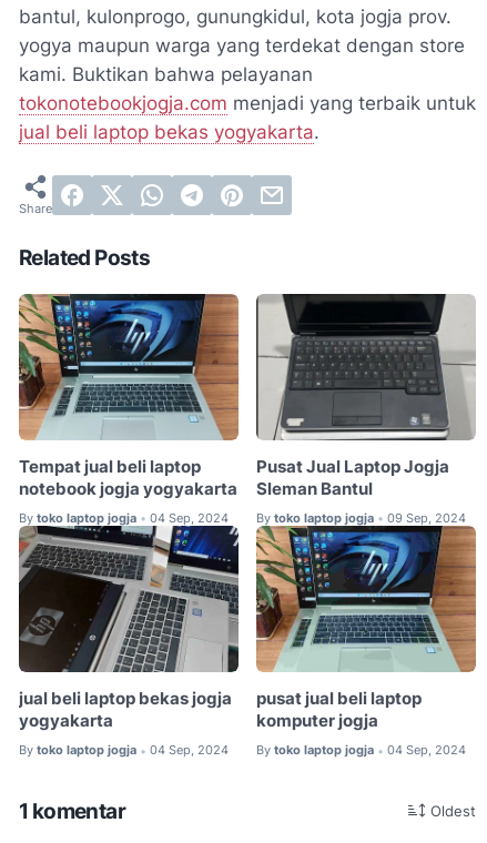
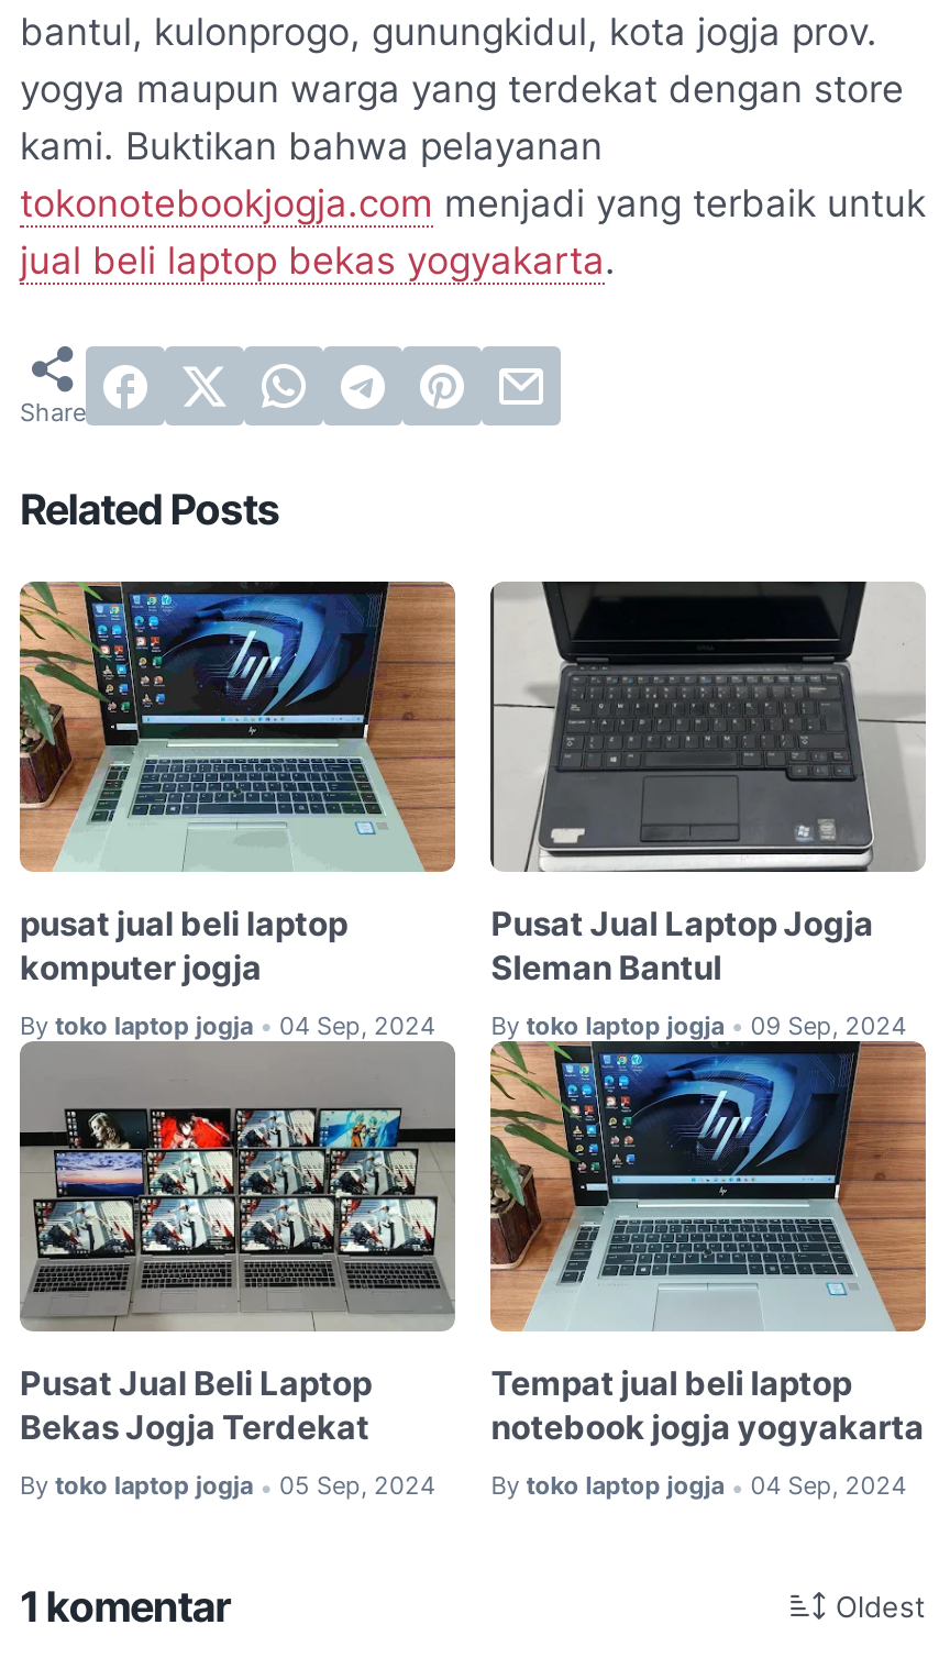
moved [19,457,237,499] -> [491,1365,924,1448]: Tempat jual beli laptop | notebook jogja yogyakarta
[19,529,239,731] [image] | jual beli laptop bekas jogja | yogyakarta -> [20,1048,455,1448] [image] | Pusat Jual Beli Laptop | Bekas Jogja Terdekat
moved [256,689,422,731] -> [20,904,347,988]: pusat jual beli laptop | komputer jogja
[19,742,229,758] By toko laptop jogja • 04 Sep, 2024 -> [20,1470,435,1502] By toko laptop jogja • 05 Sep, 2024

